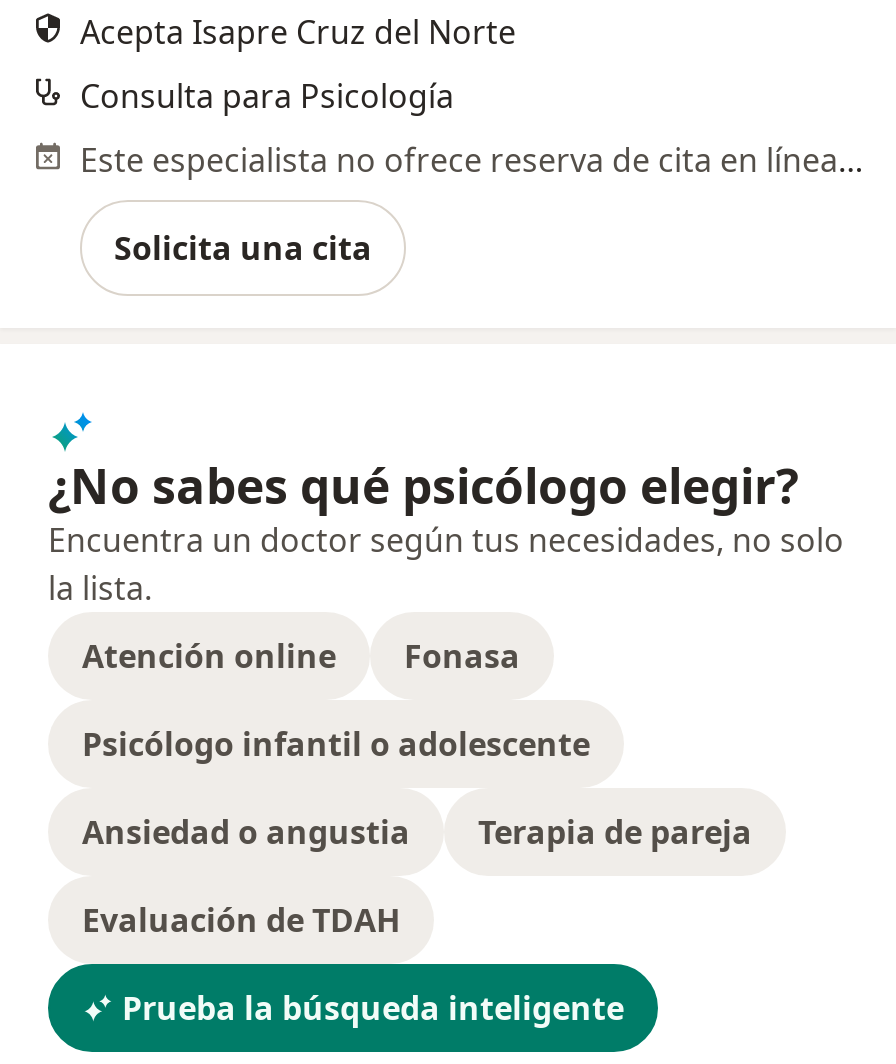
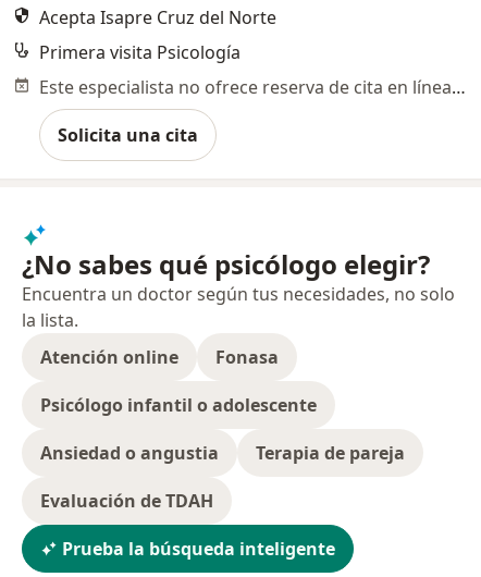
[80,73,454,117] Consulta para Psicología -> [39,40,240,64] Primera visita Psicología

